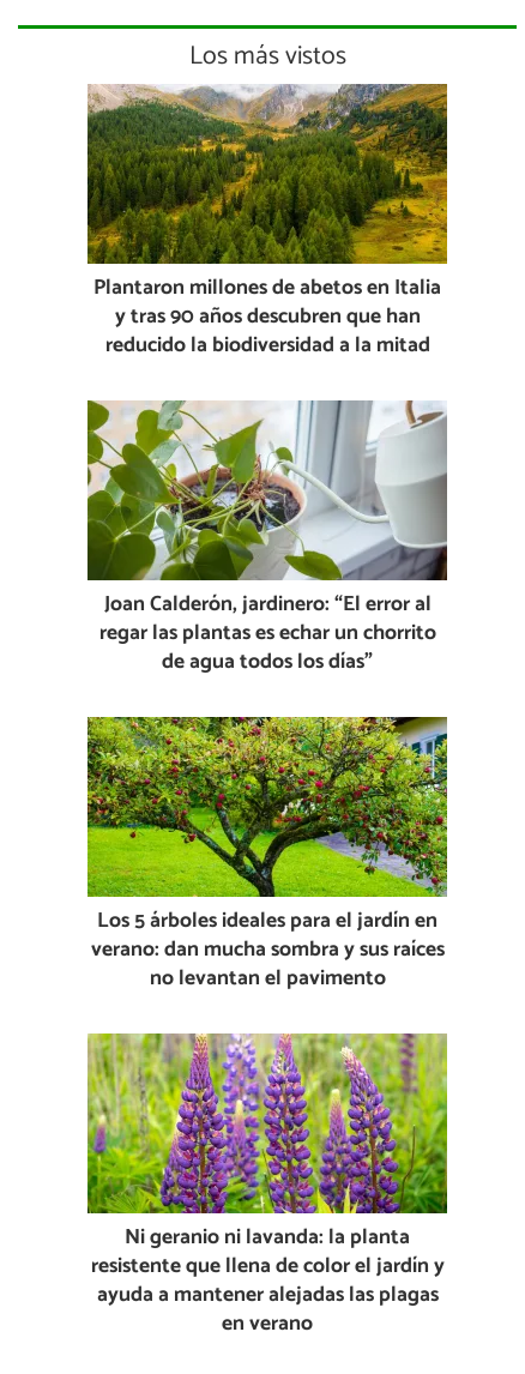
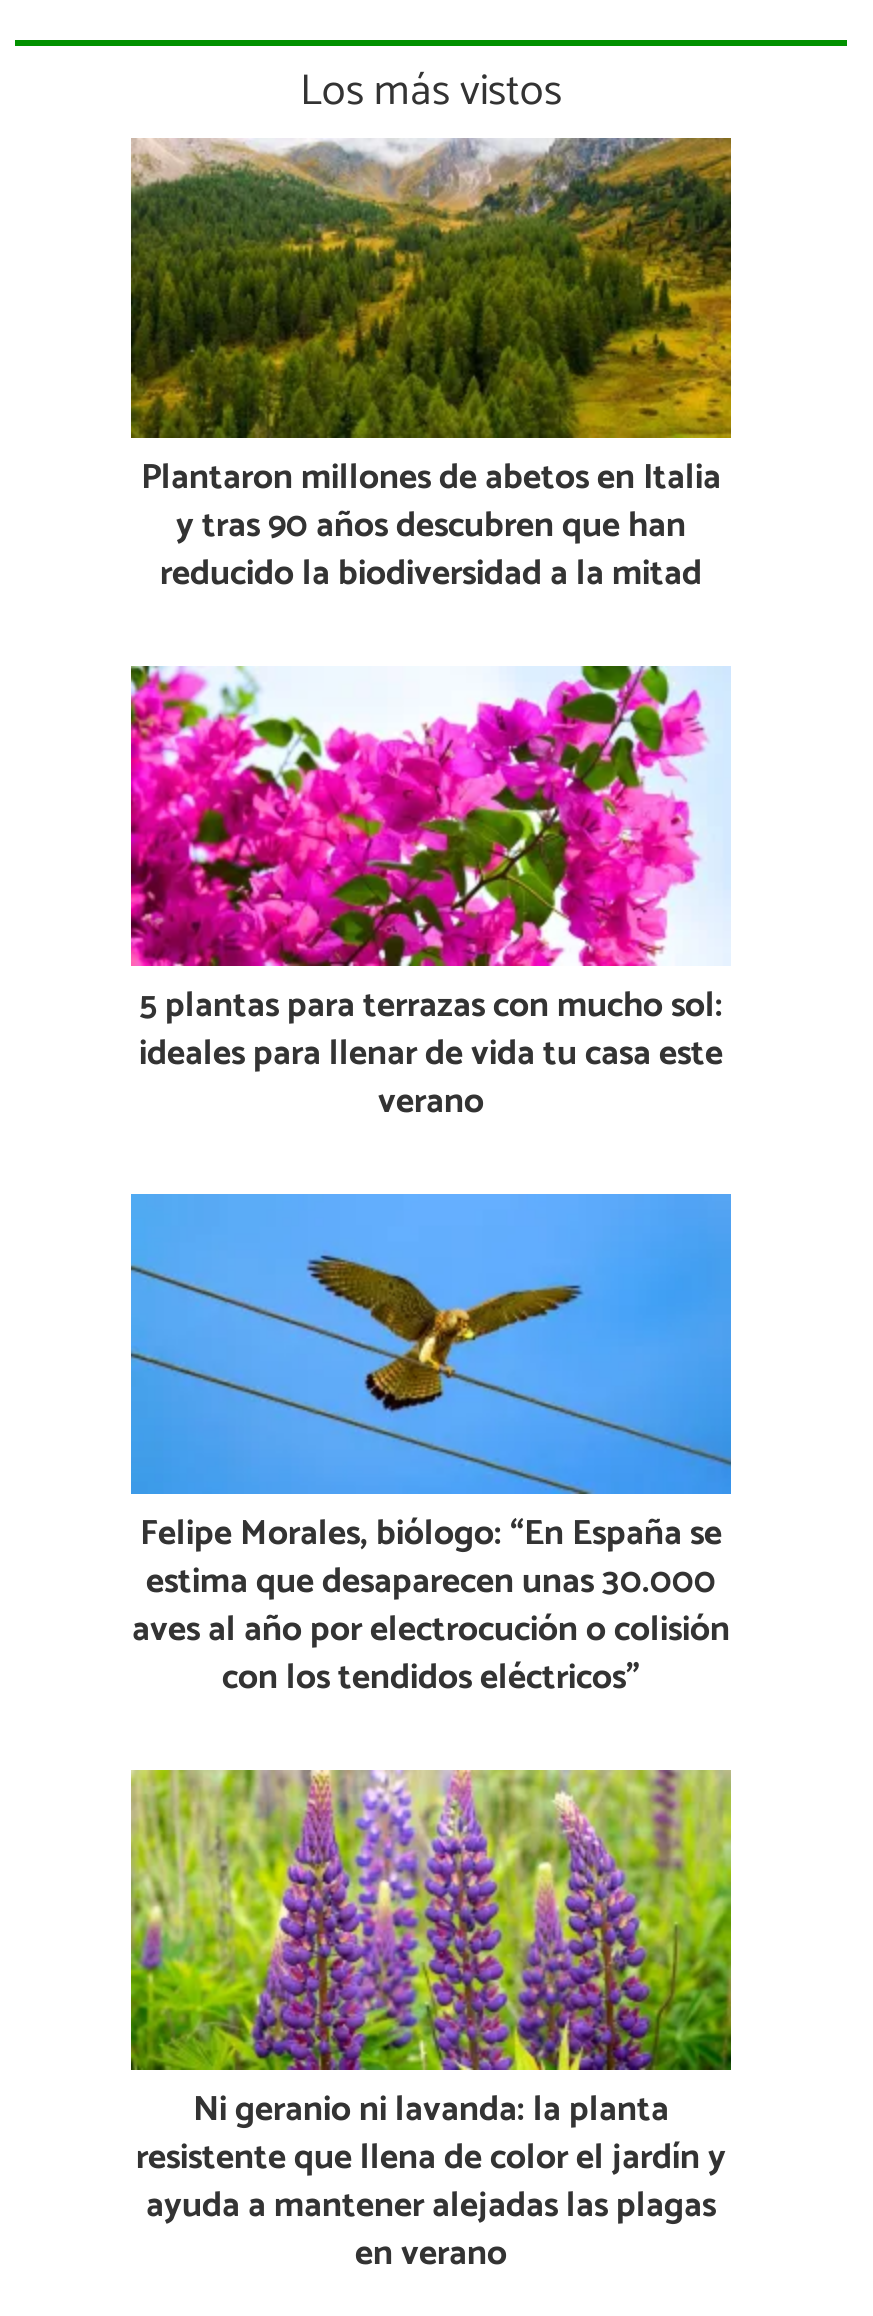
[86,399,448,680] [image] | Joan Calderón, jardinero: “El error al | regar las plantas es echar un chorrito | de agua todos los días” -> [129,664,731,1132] [image] | 5 plantas para terrazas con mucho sol: | ideales para llenar de vida tu casa este | verano
[86,716,448,996] [image] | Los 5 árboles ideales para el jardín en | verano: dan mucha sombra y sus raíces | no levantan el pavimento -> [129,1192,733,1707] [image] | Felipe Morales, biólogo: “En España se | estima que desaparecen unas 30.000 | aves al año por electrocución o colisión | con los tendidos eléctricos”

